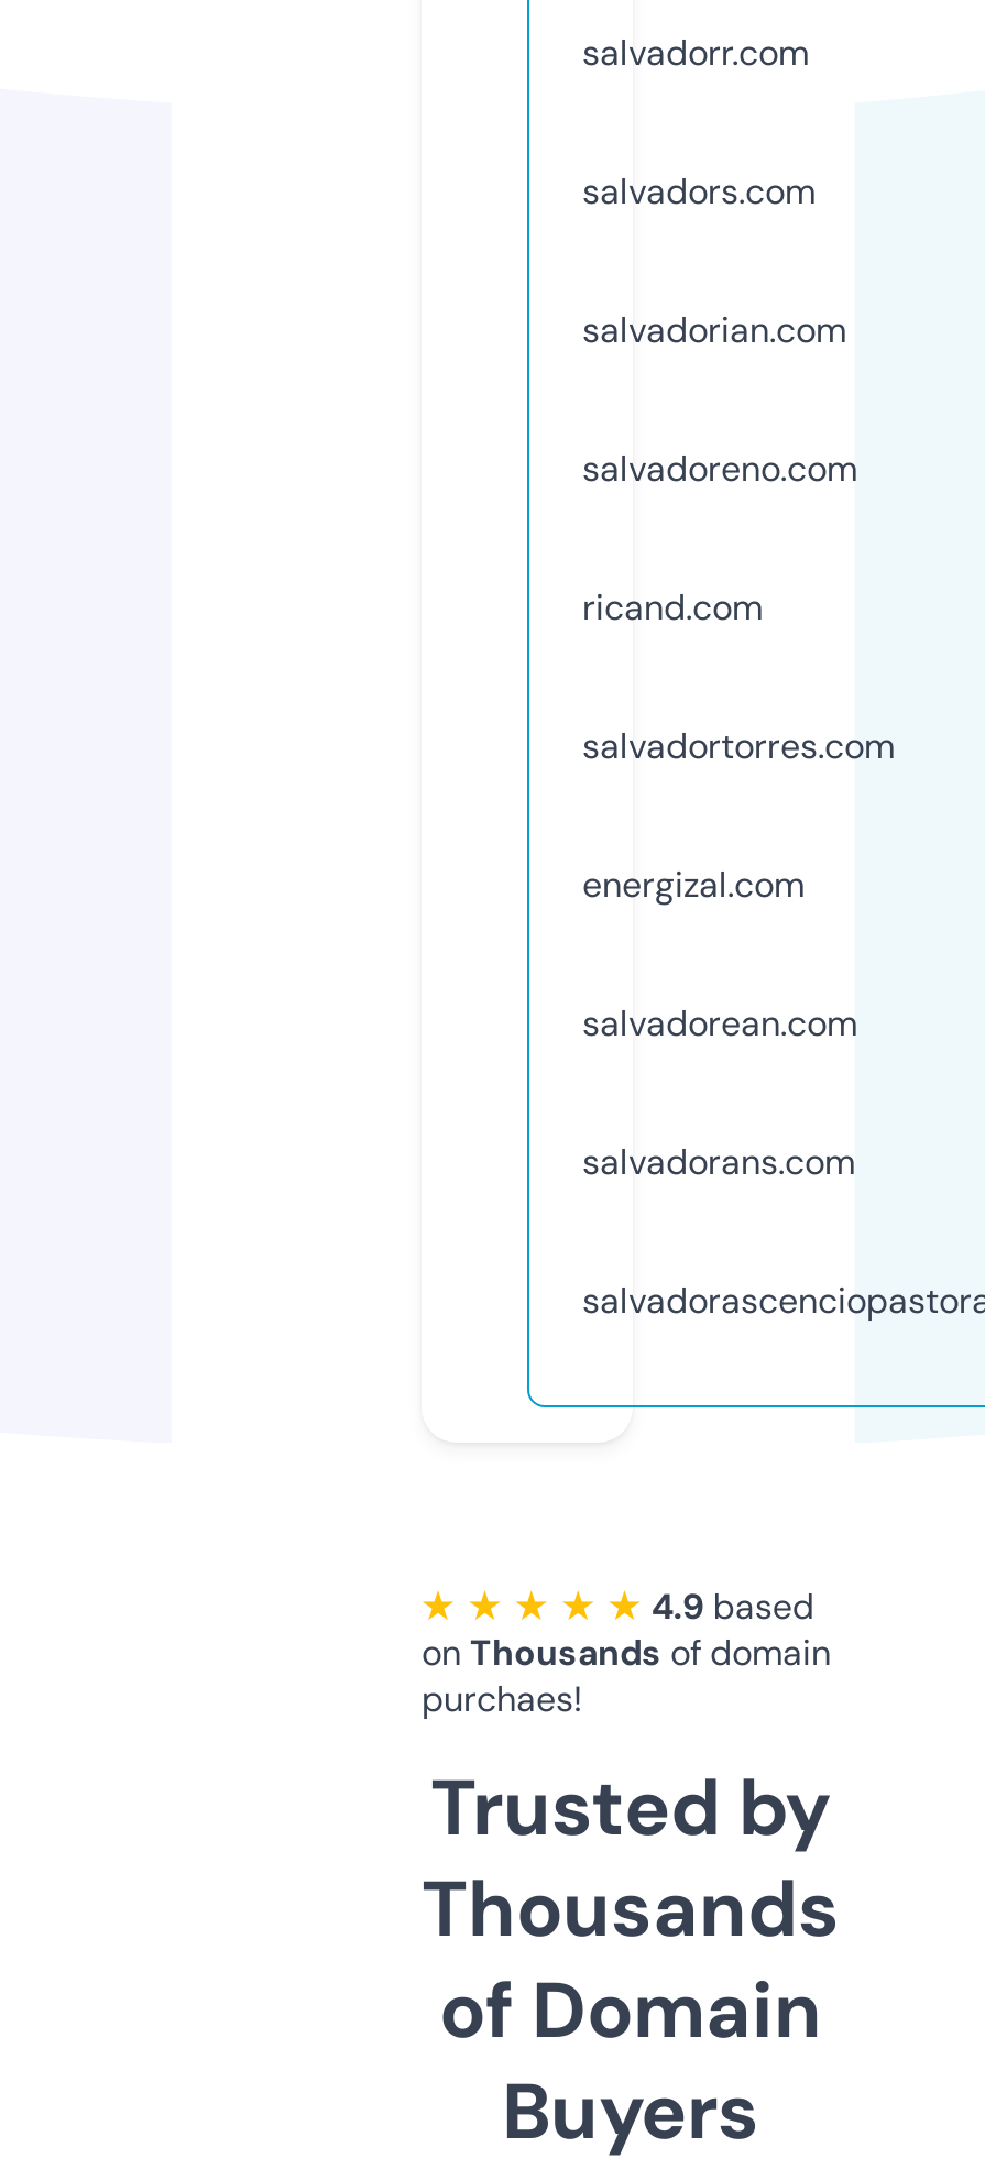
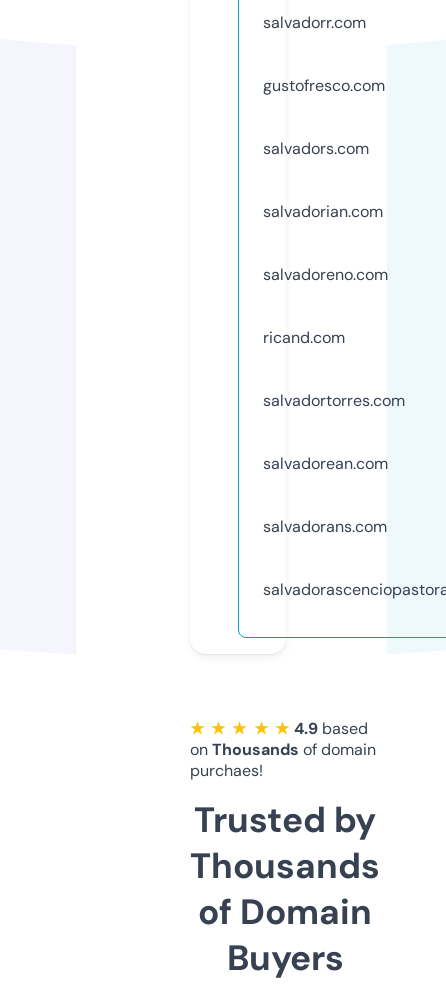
none -> [263,75,385,96] gustofresco.com
moved [582,168,895,769] -> [263,138,405,411]: salvadors.com | salvadorian.com | salvadoreno.com | ricand.com | salvadortorres.com
[582,861,805,907] energizal.com -> none

